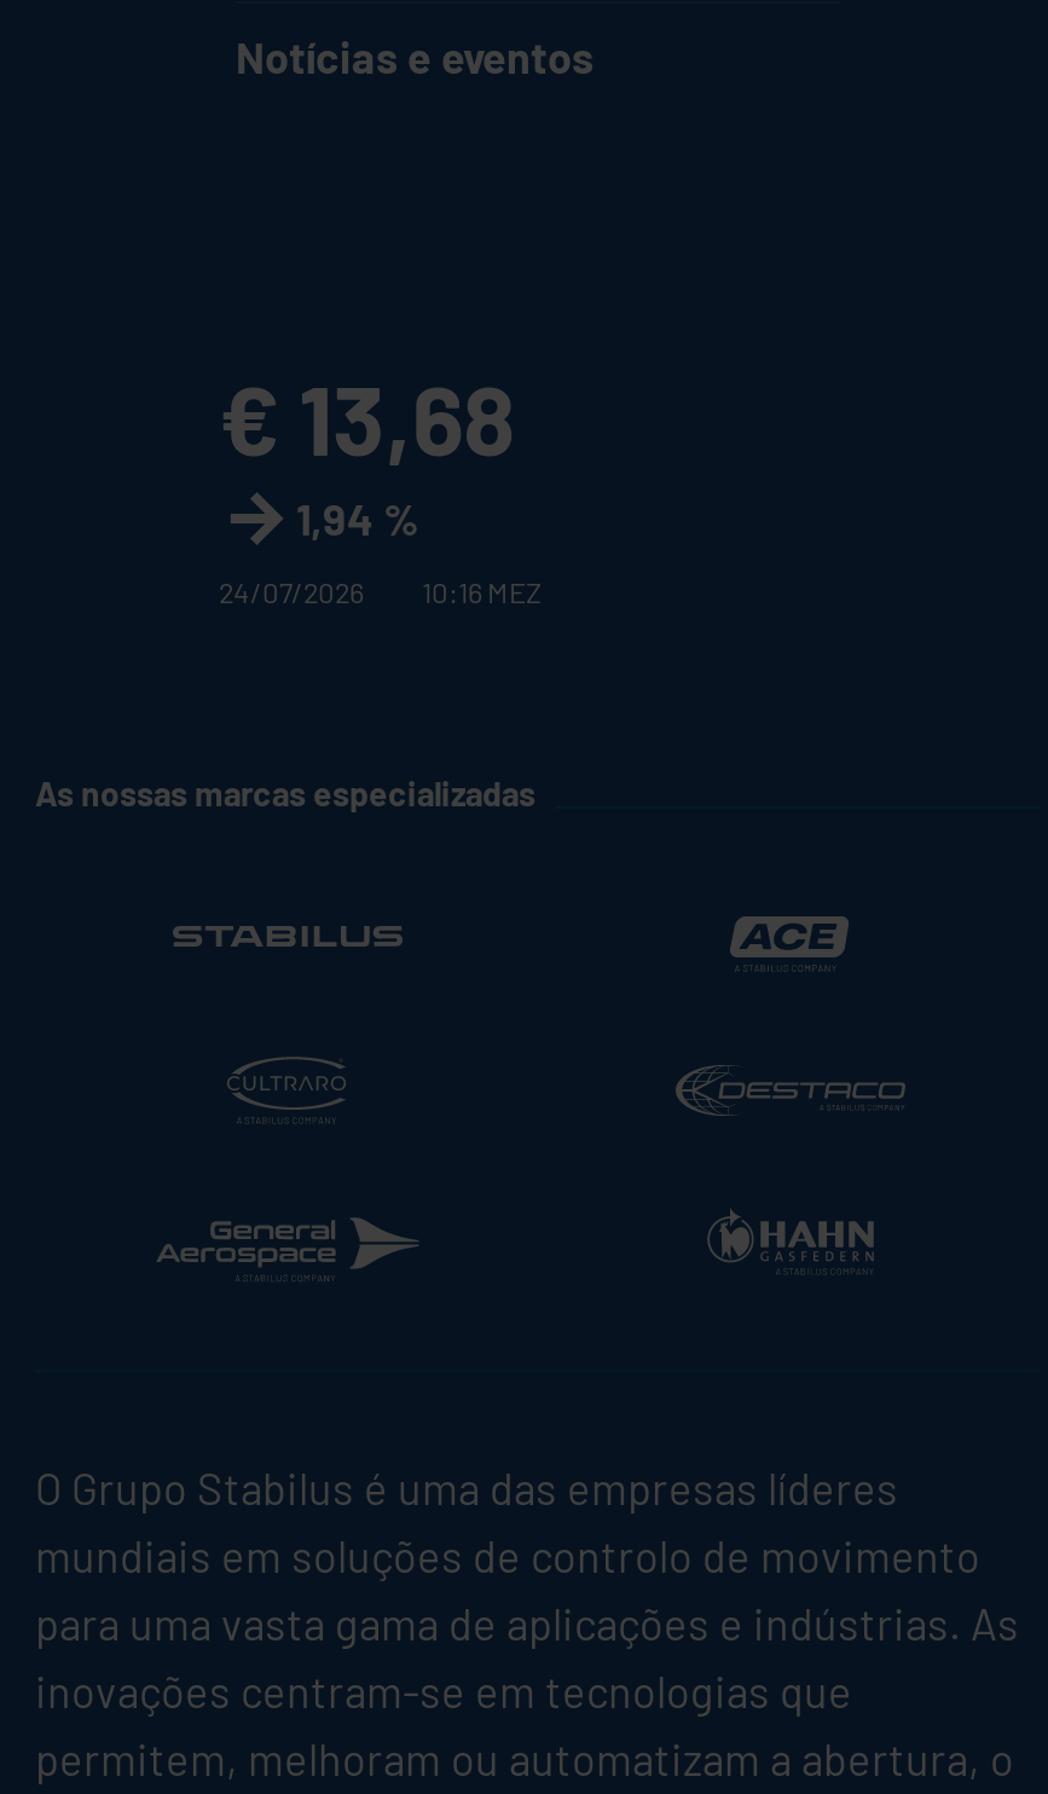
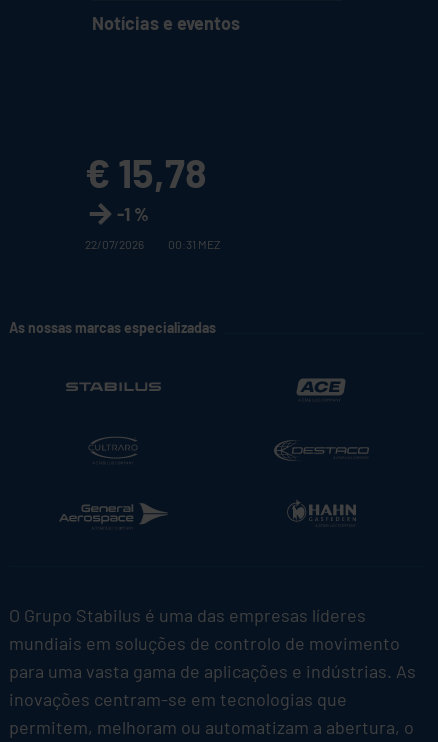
[219,358,516,474] € 13,68 -> [85,148,207,196] € 15,78
[296,491,419,544] 1,94 % -> [117,203,149,225] -1 %
[219,573,364,607] 24/07/2026 -> [85,237,144,251] 22/07/2026
[422,573,543,607] 10:16 MEZ -> [168,237,221,251] 00:31 MEZ

